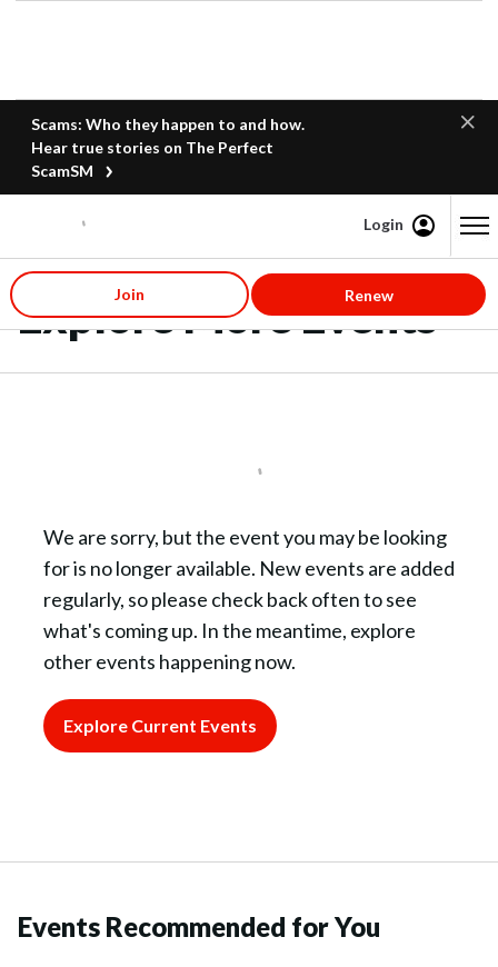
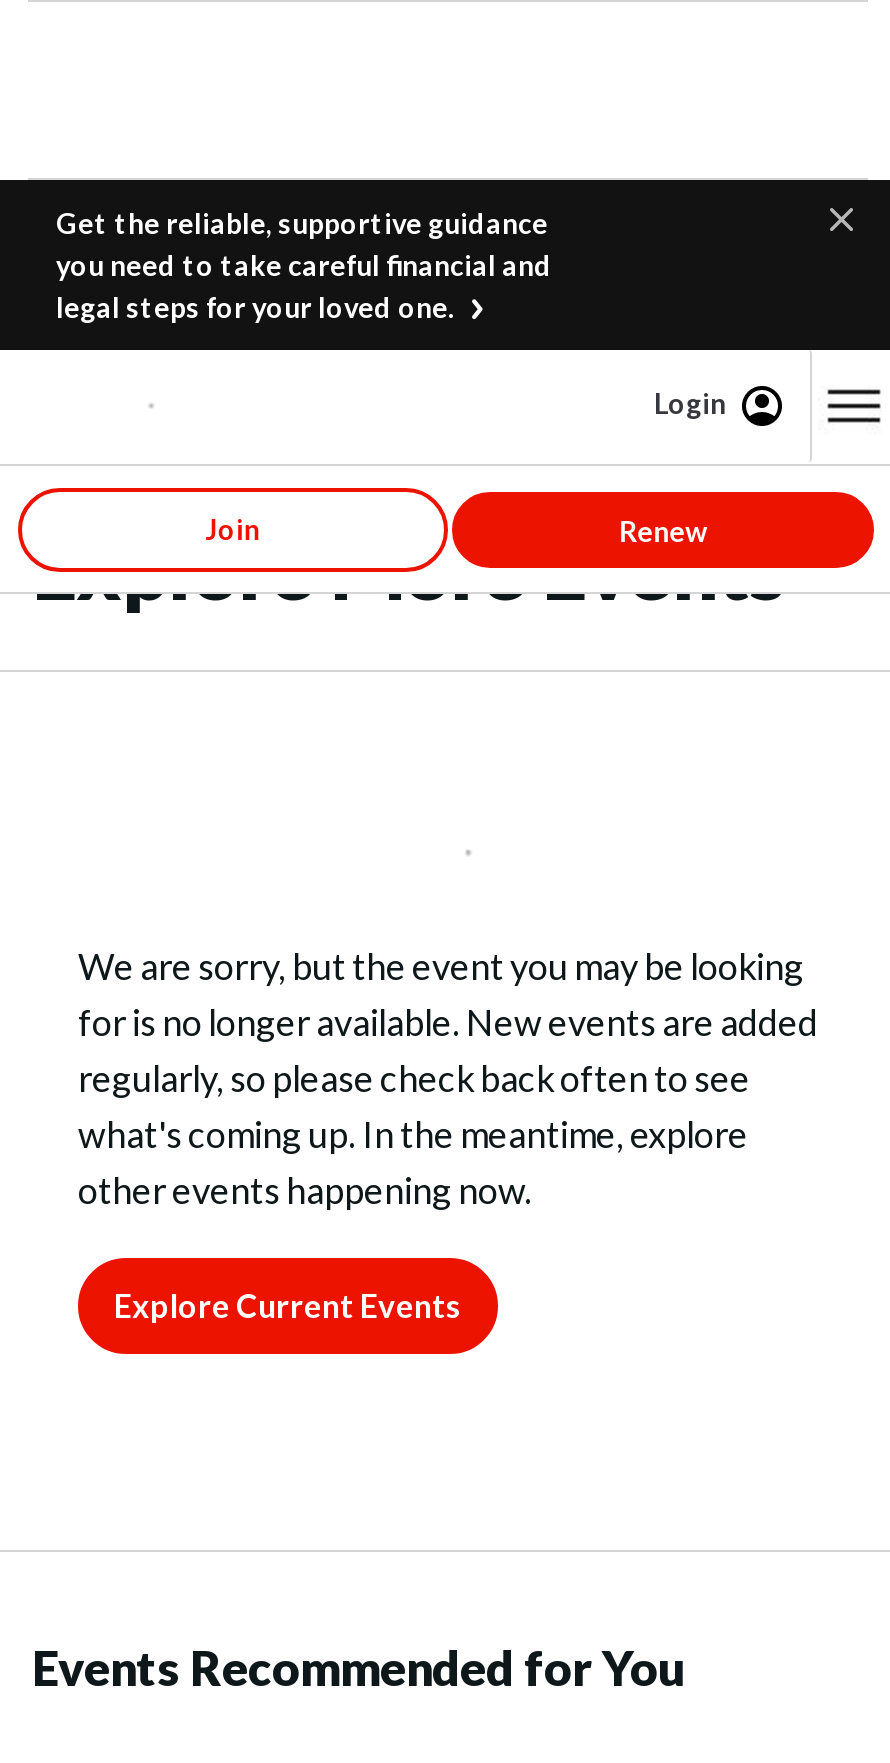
[31,114,305,180] Scams: Who they happen to and how. | Hear true stories on The Perfect | ScamSM -> [56,206,552,324] Get the reliable, supportive guidance | you need to take careful financial and | legal steps for your loved one.

